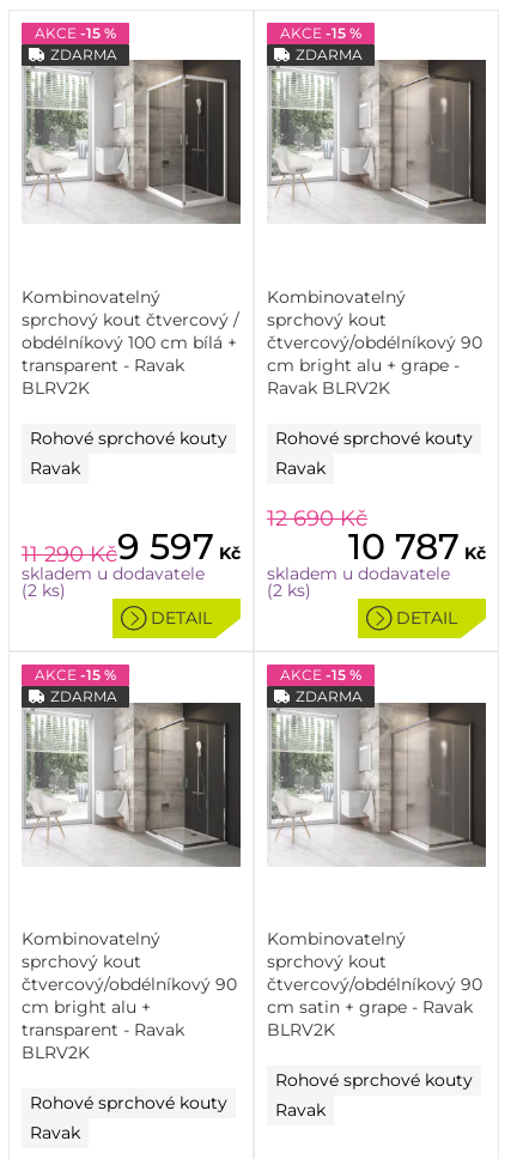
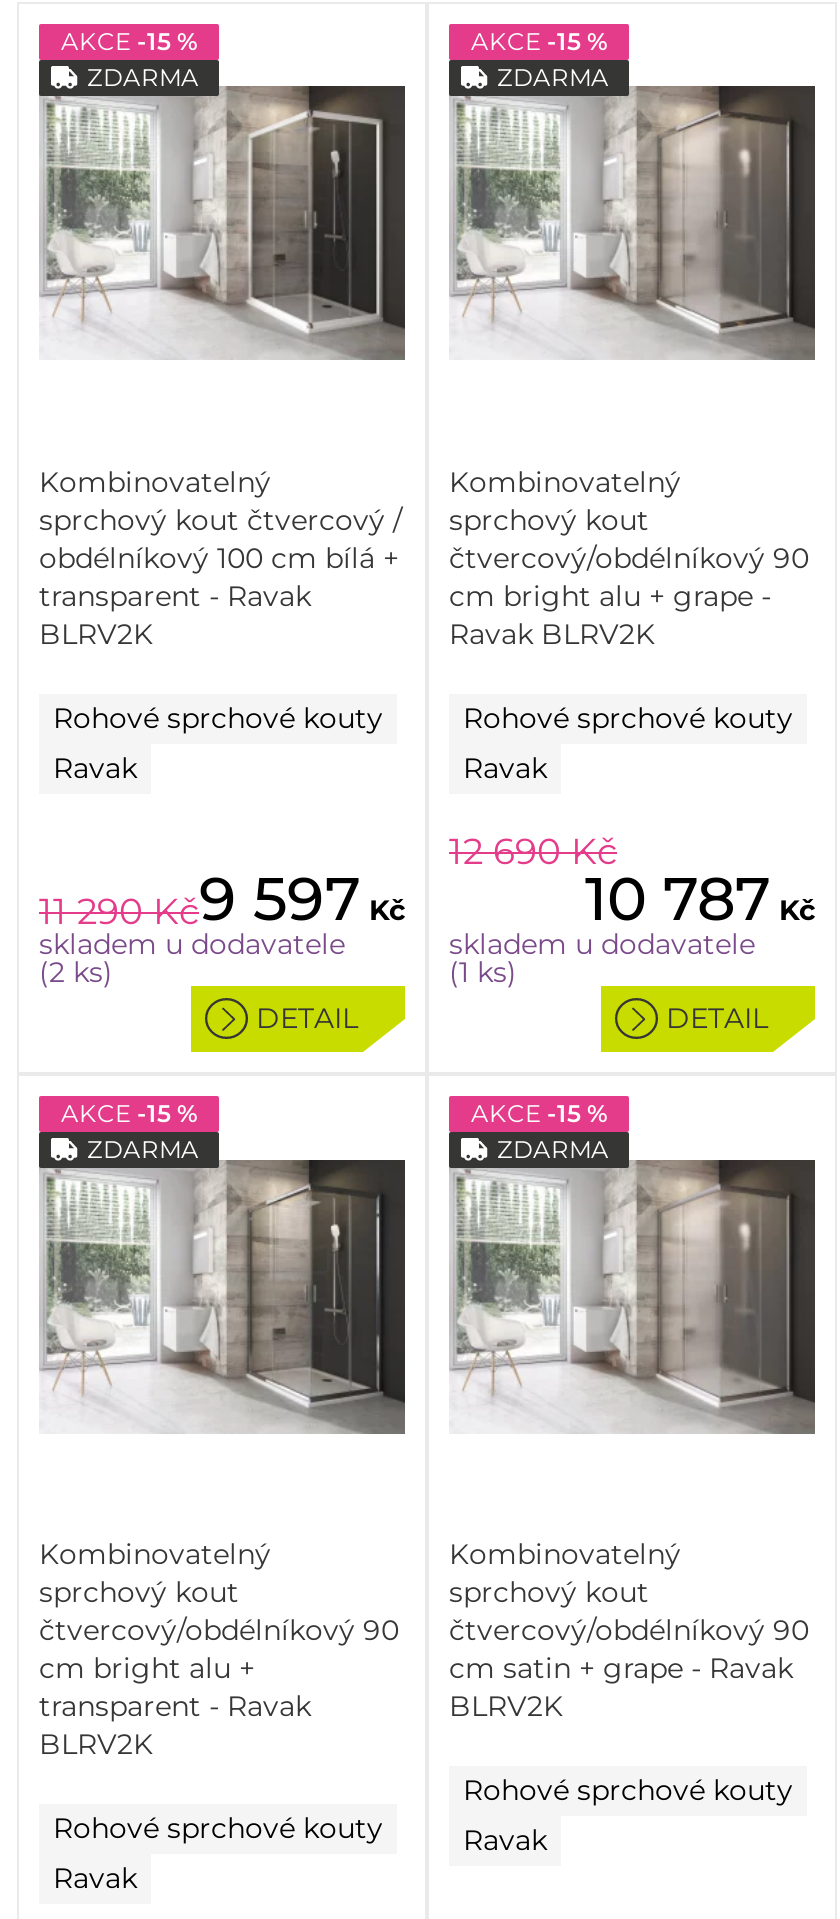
[267,579,311,601] (2 ks) -> [449,954,517,990] (1 ks)

